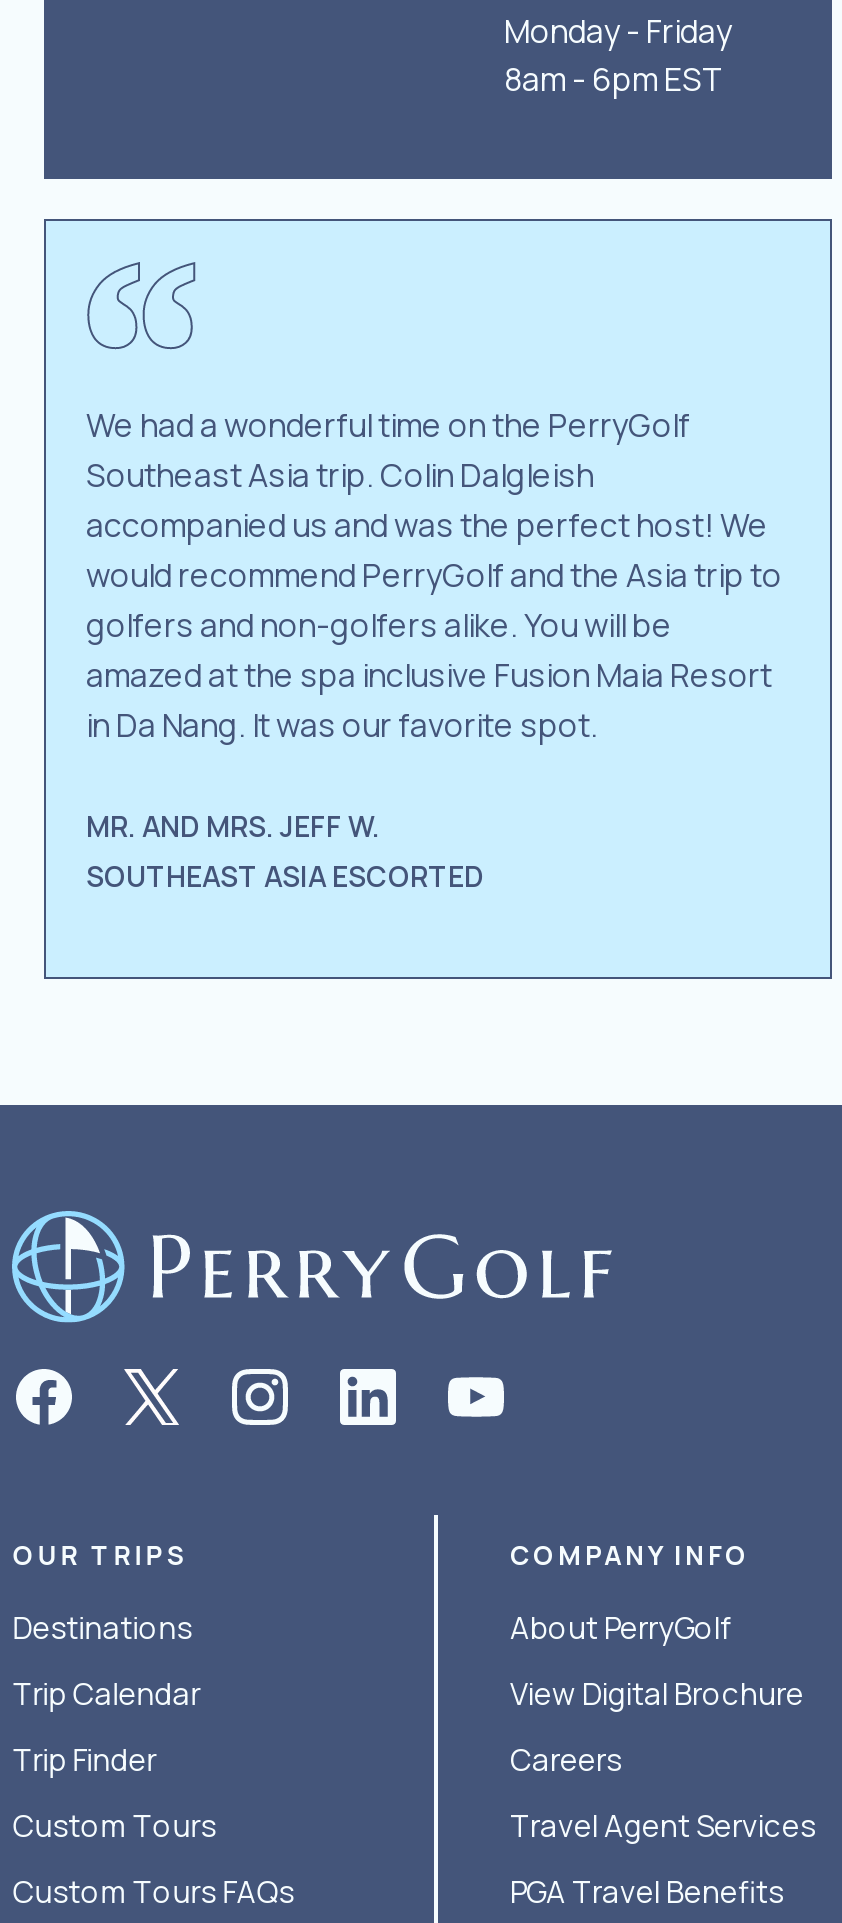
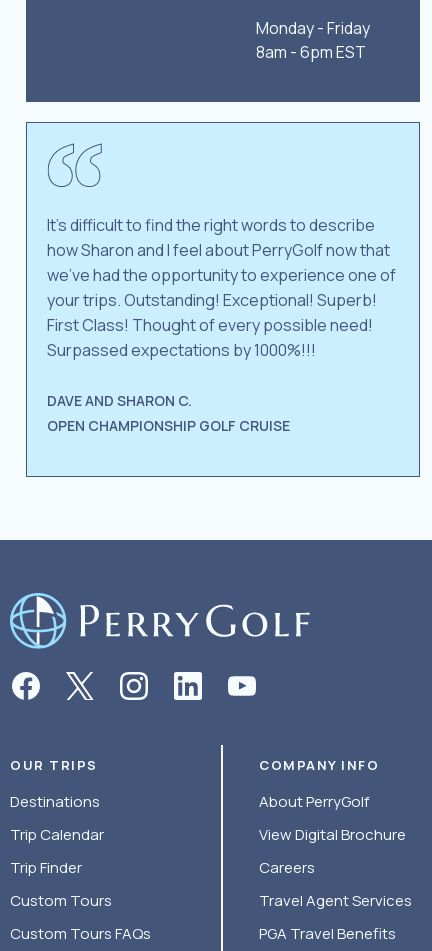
[86,403,782,747] We had a wonderful time on the PerryGolf | Southeast Asia trip. Colin Dalgleish | accompanied us and was the perfect host! We | would recommend PerryGolf and the Asia trip to | golfers and non-golfers alike. You will be | amazed at the spa inclusive Fusion Maia Resort | in Da Nang. It was our favorite spot. -> [47,214,396,361] It's difficult to find the right words to describe | how Sharon and I feel about PerryGolf now that | we’ve had the opportunity to experience one of | your trips. Outstanding! Exceptional! Superb! | First Class! Thought of every possible need! | Surpassed expectations by 1000%!!!
[86,807,484,895] MR. AND MRS. JEFF W. | SOUTHEAST ASIA ESCORTED -> [47,391,290,435] DAVE AND SHARON C. | OPEN CHAMPIONSHIP GOLF CRUISE

